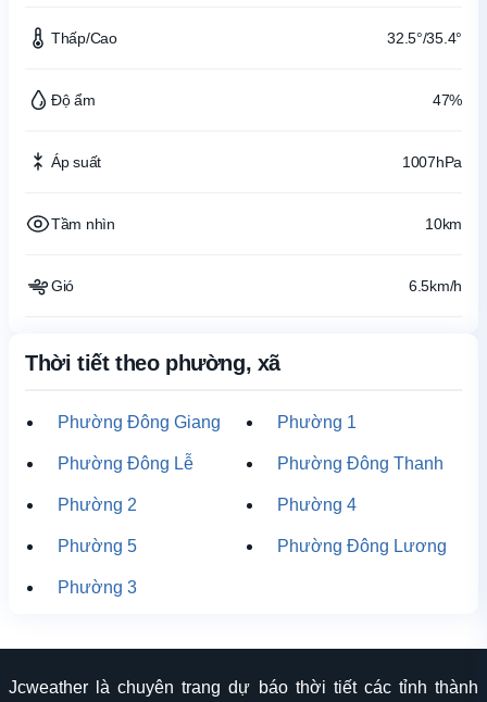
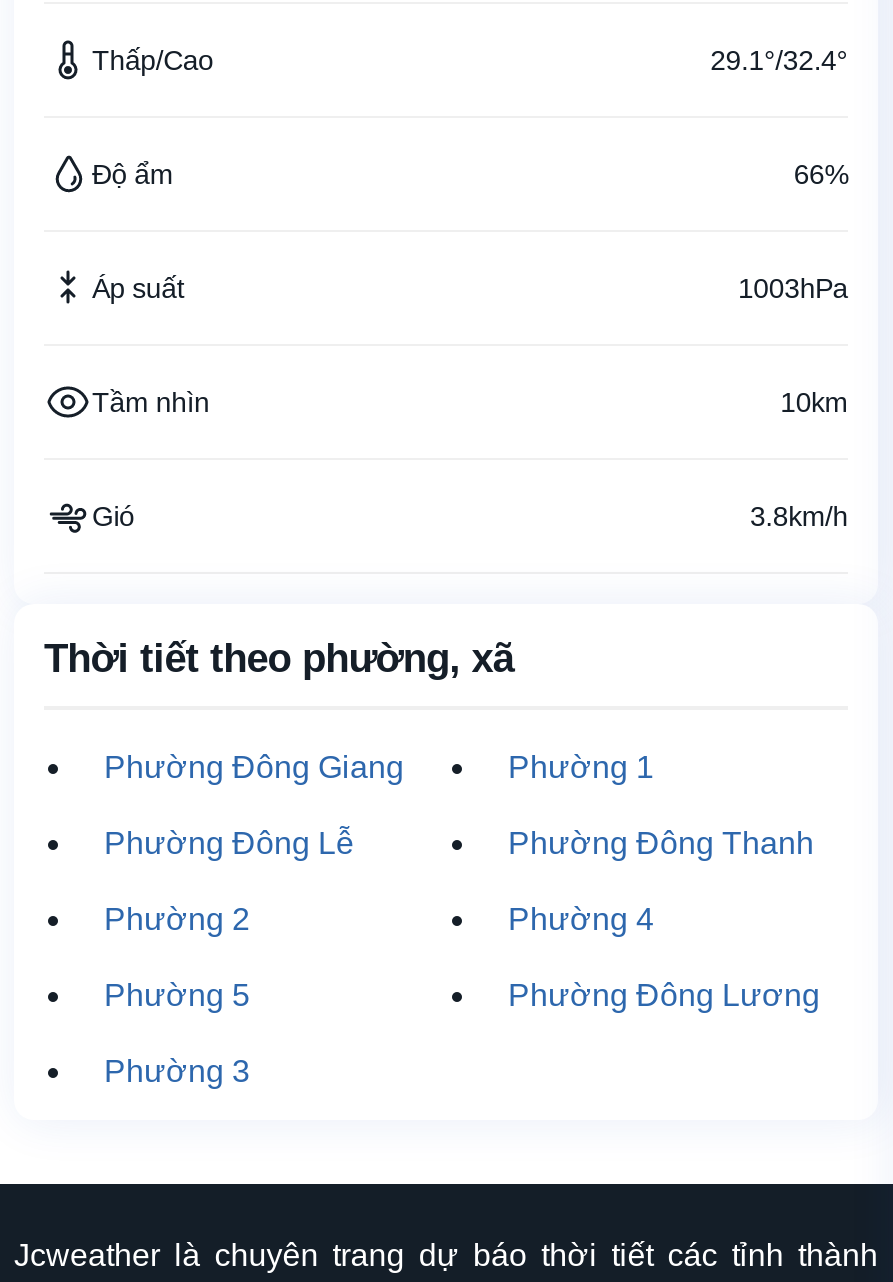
[387,29,462,47] 32.5°/35.4° -> [710,44,848,76] 29.1°/32.4°
[432,91,462,109] 47% -> [794,158,848,190] 66%
[402,153,462,171] 1007hPa -> [738,272,848,304] 1003hPa
[409,277,462,294] 6.5km/h -> [750,500,848,532] 3.8km/h

